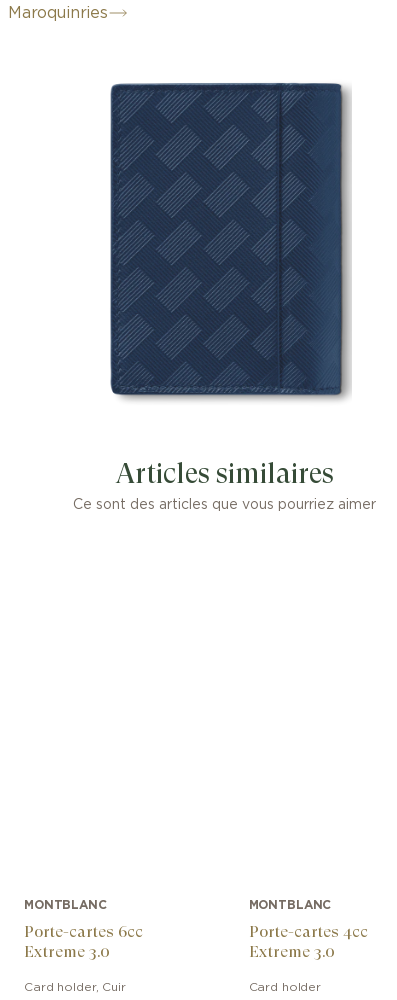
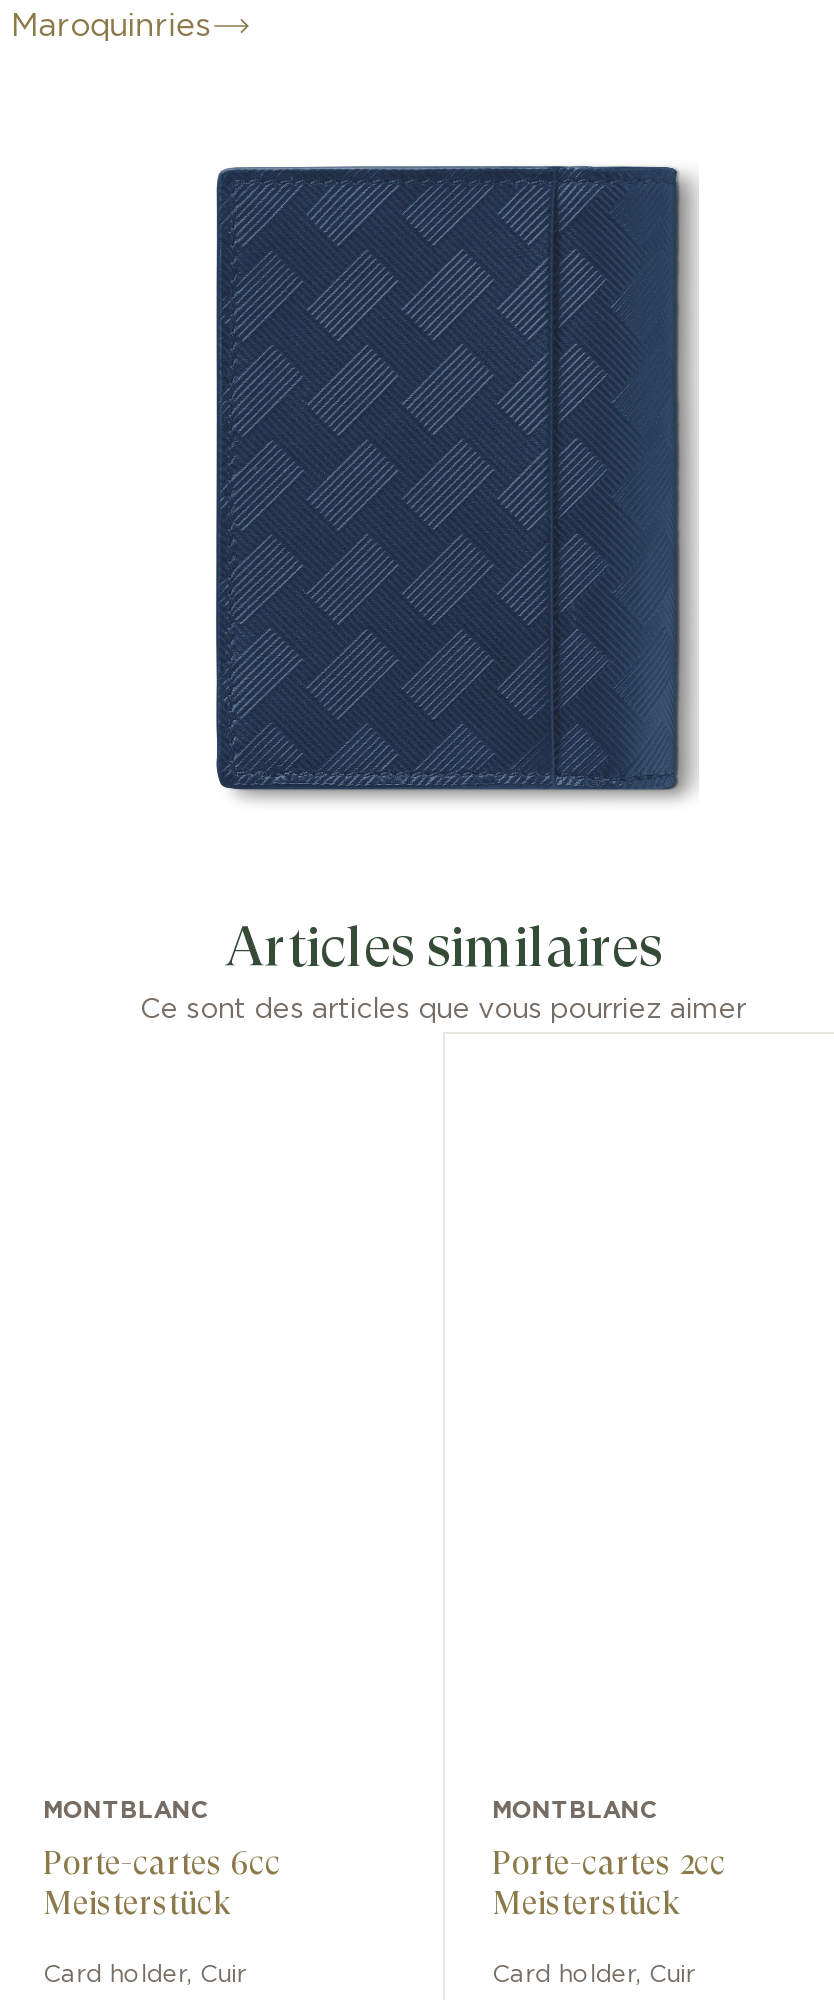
[248,922,367,961] Porte-cartes 4cc | Extreme 3.0 -> [492,1844,726,1922] Porte-cartes 2cc | Meisterstück
[24,942,110,961] Extreme 3.0 -> [43,1884,231,1922] Meisterstück
[248,981,321,993] Card holder -> [492,1962,696,1986] Card holder, Cuir

